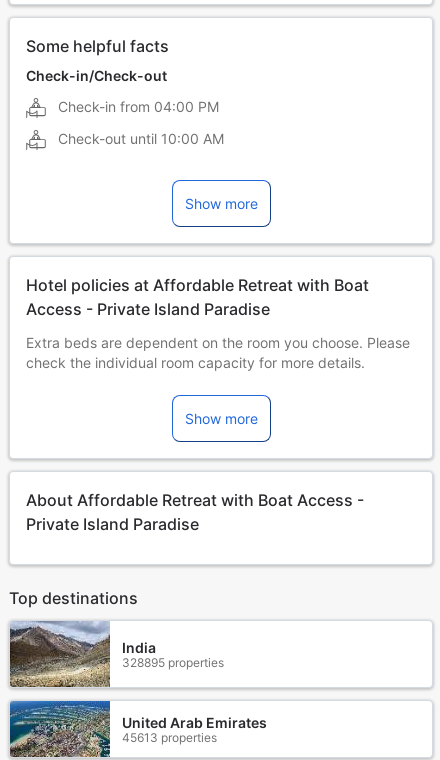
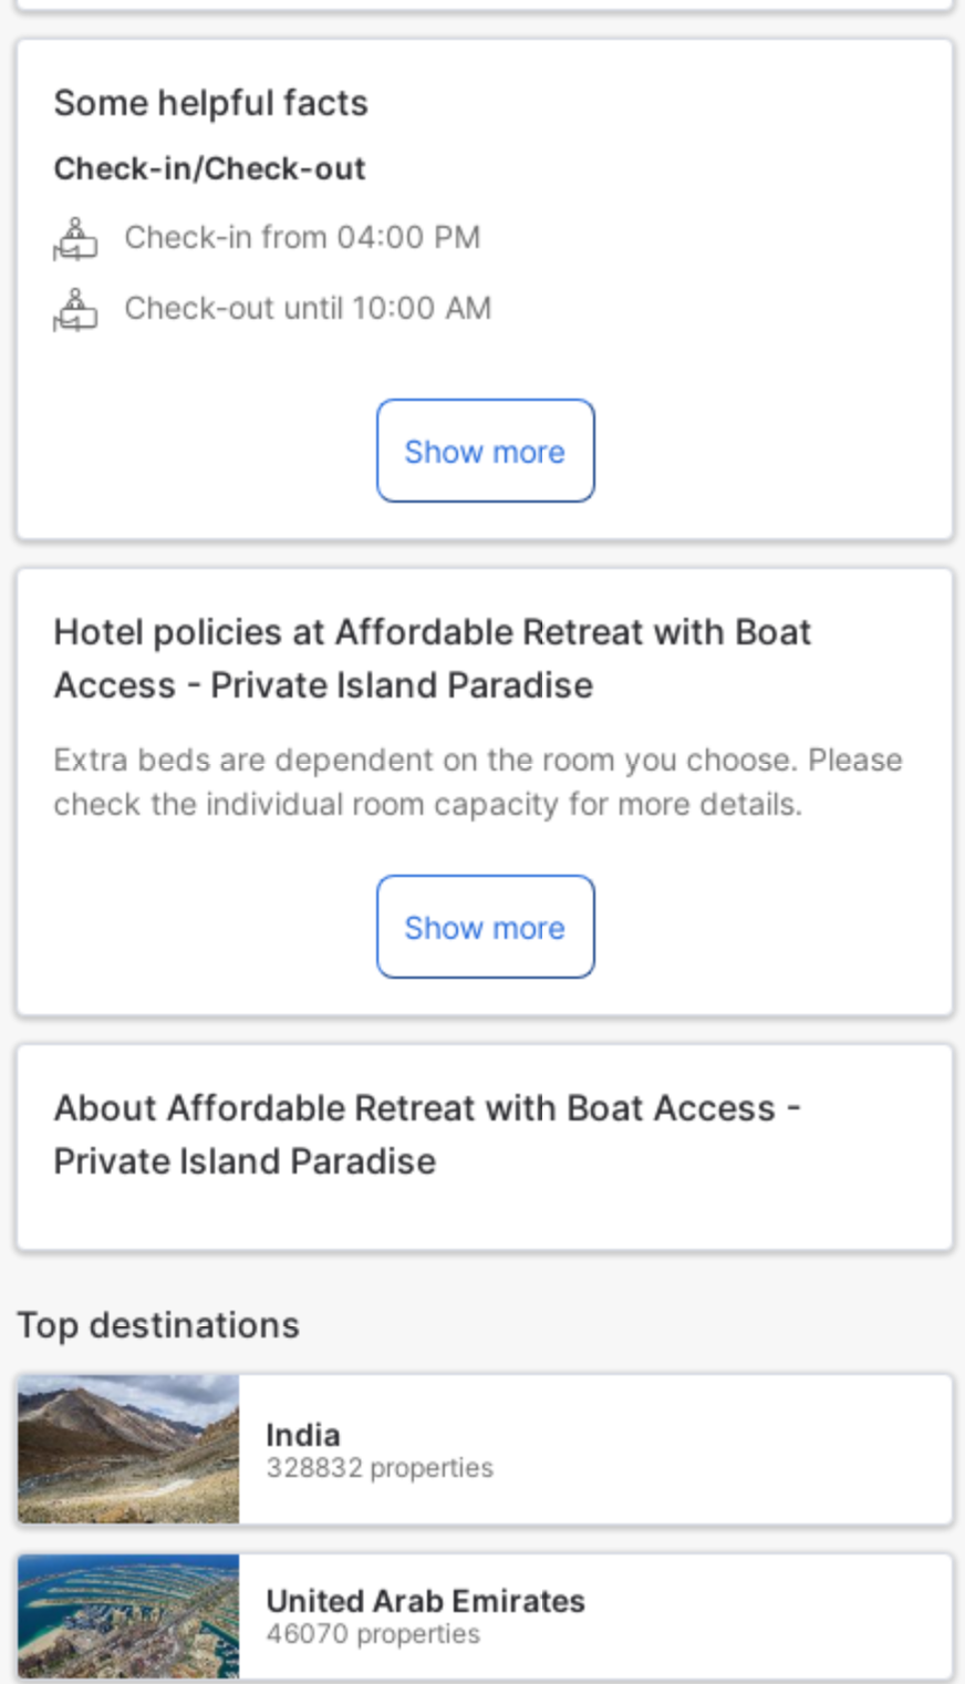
[122,654,224,669] 328895 properties -> [266,1450,494,1483] 328832 properties
[122,729,217,744] 45613 properties -> [266,1616,480,1650] 46070 properties

